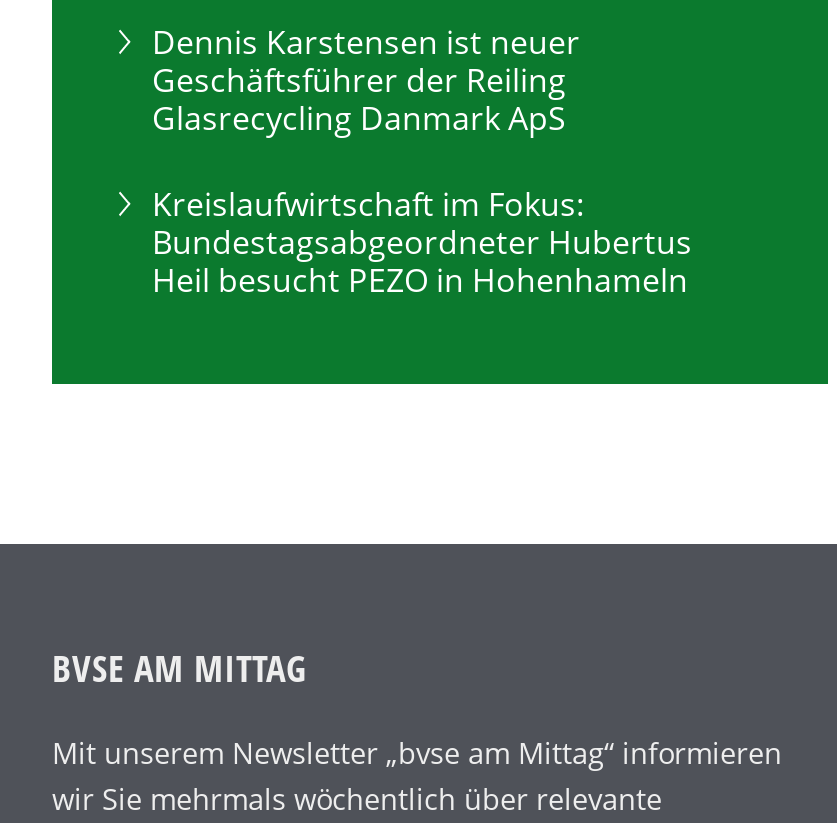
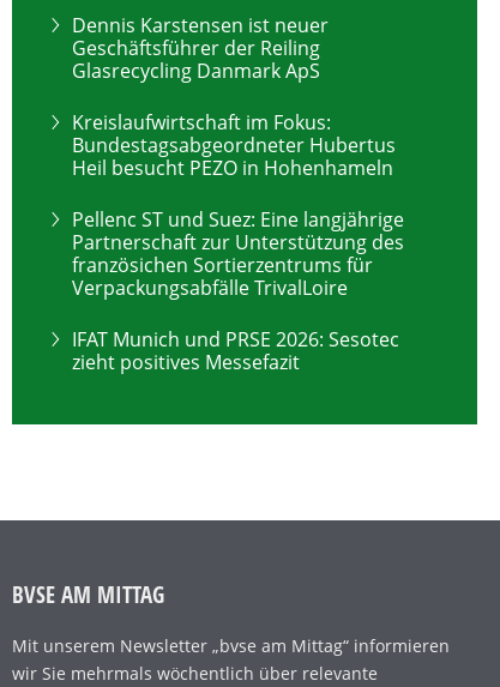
none -> [72,206,404,375] Pellenc ST und Suez: Eine langjährige | Partnerschaft zur Unterstützung des | französichen Sortierzentrums für | Verpackungsabfälle TrivalLoire | IFAT Munich und PRSE 2026: Sesotec | zieht positives Messefazit

